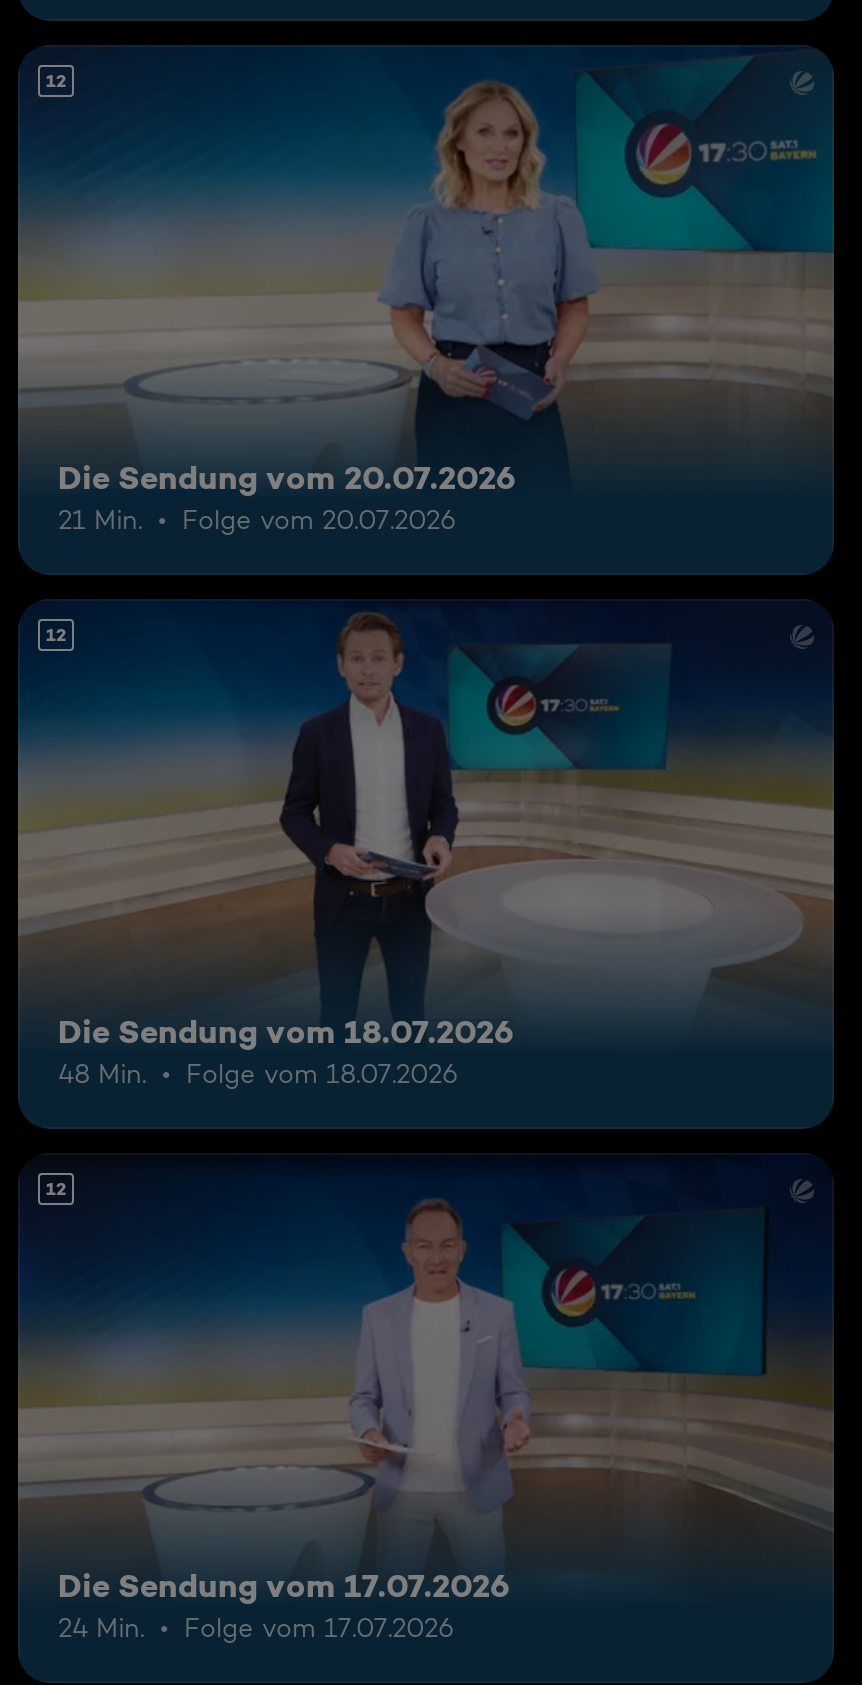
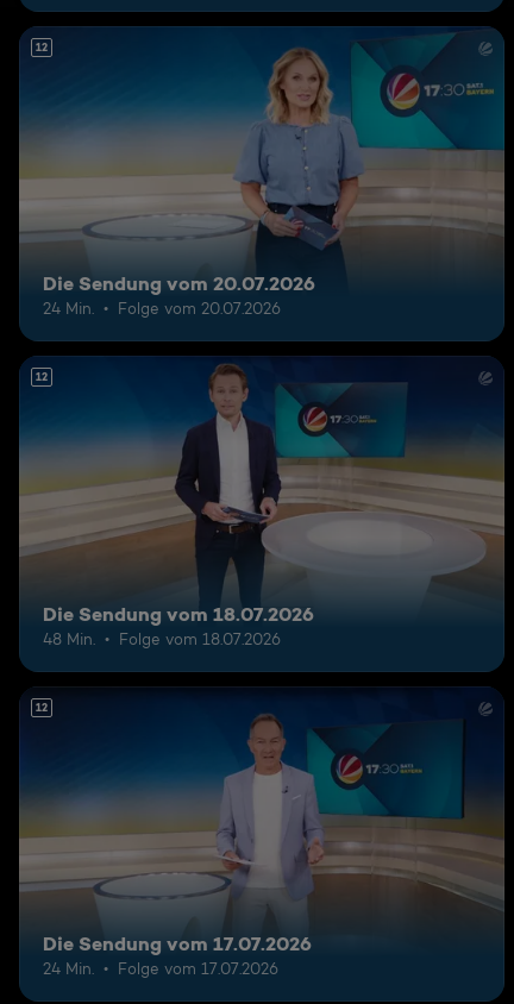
[58,503,456,535] 21 Min. Folge vom 20.07.2026 -> [43,299,281,318] 24 Min. Folge vom 20.07.2026

